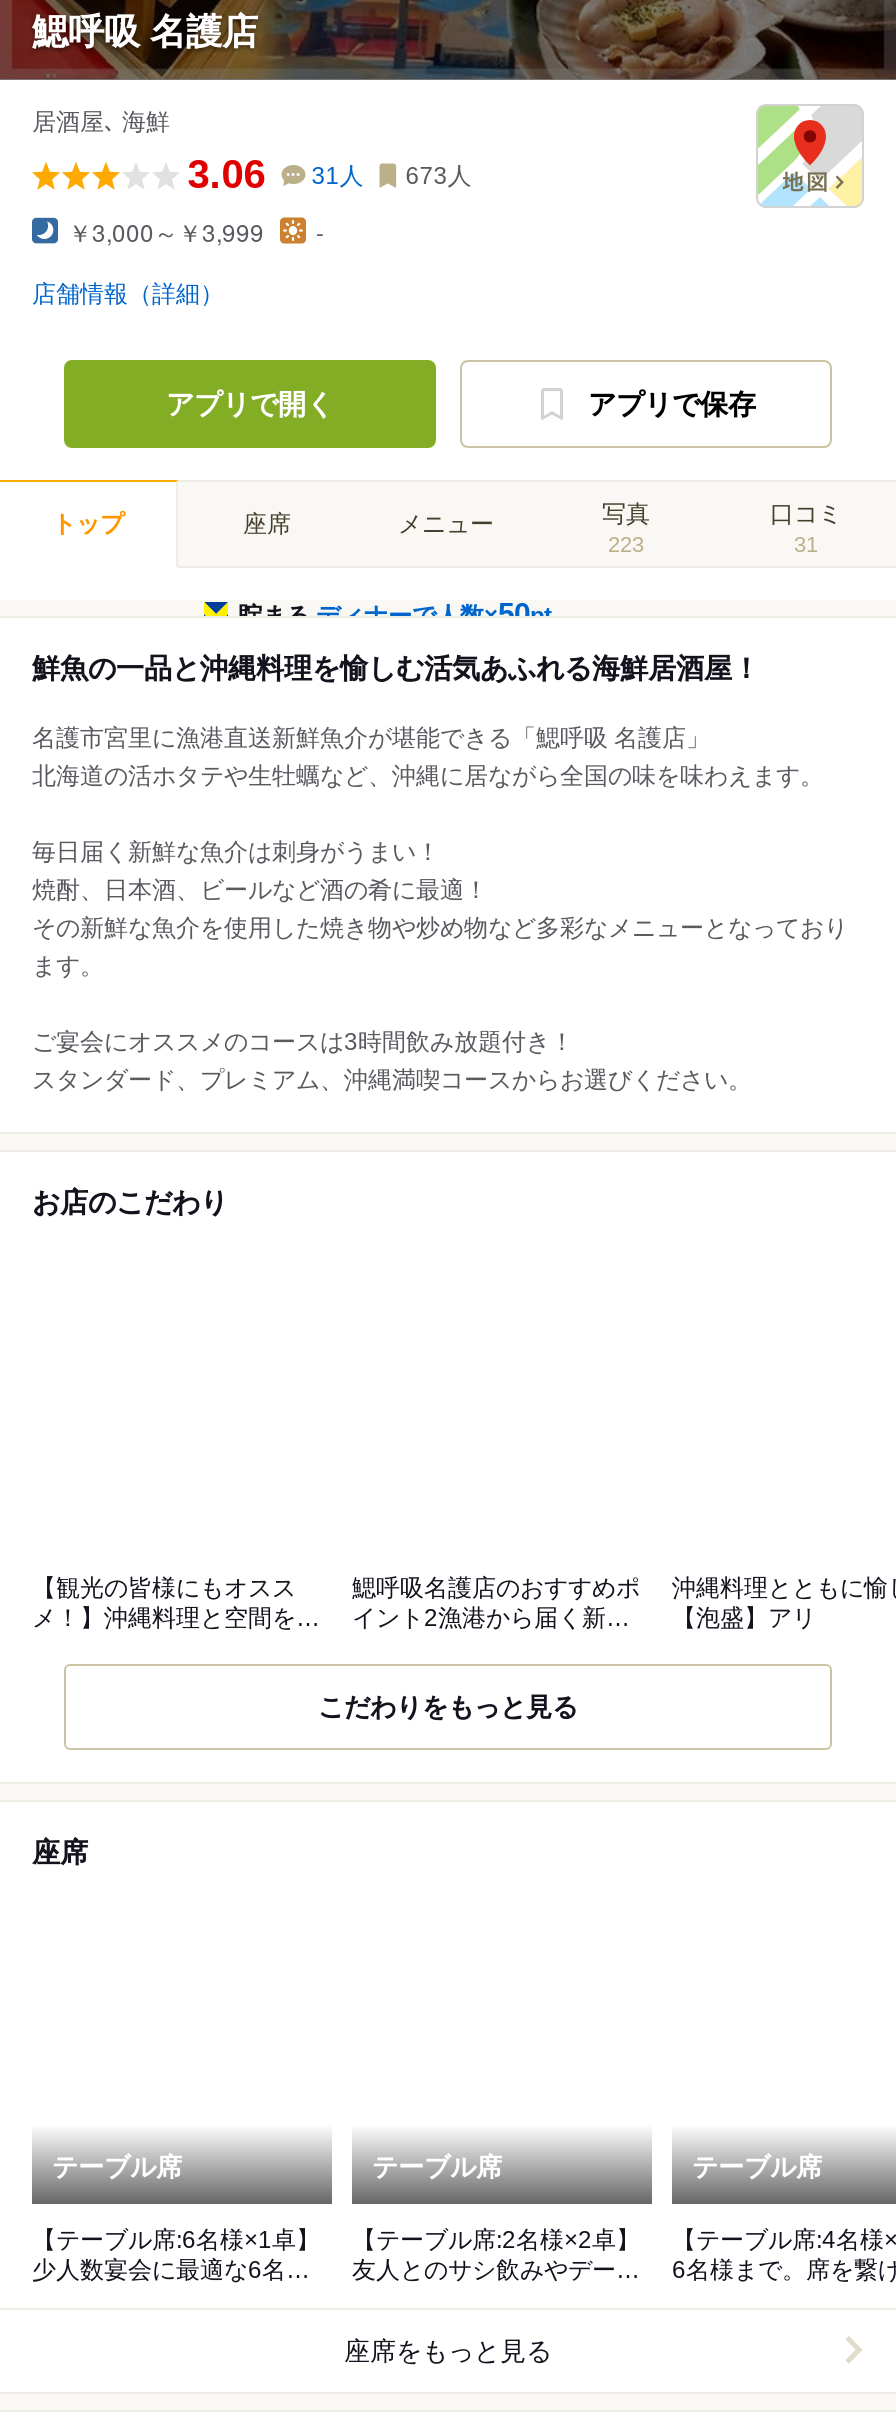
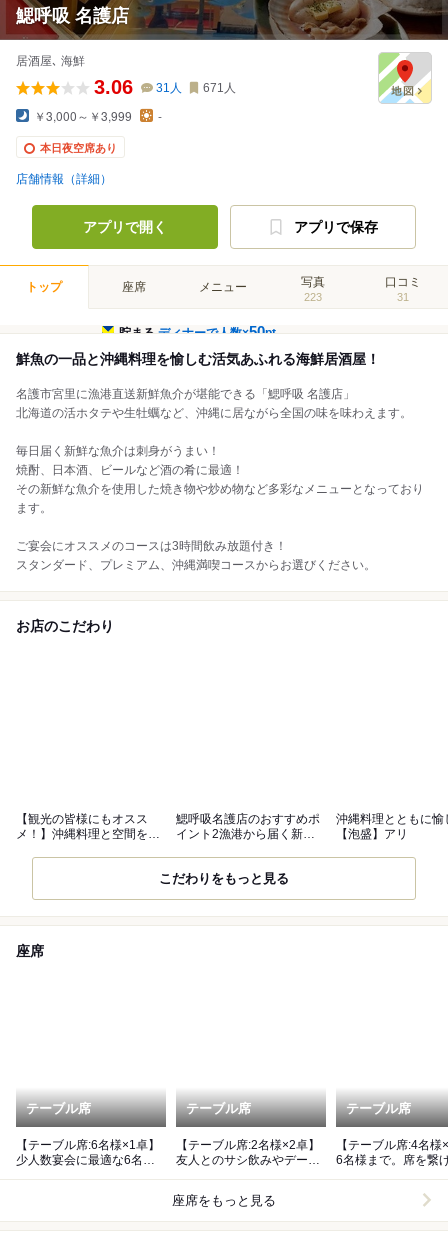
[188,152,472,196] 3.06 31人 673人 -> [94,76,236,98] 3.06 31人 671人
none -> [40,142,117,154] 本日夜空席あり

